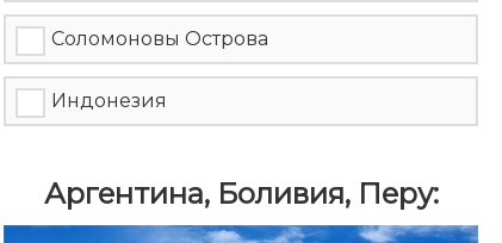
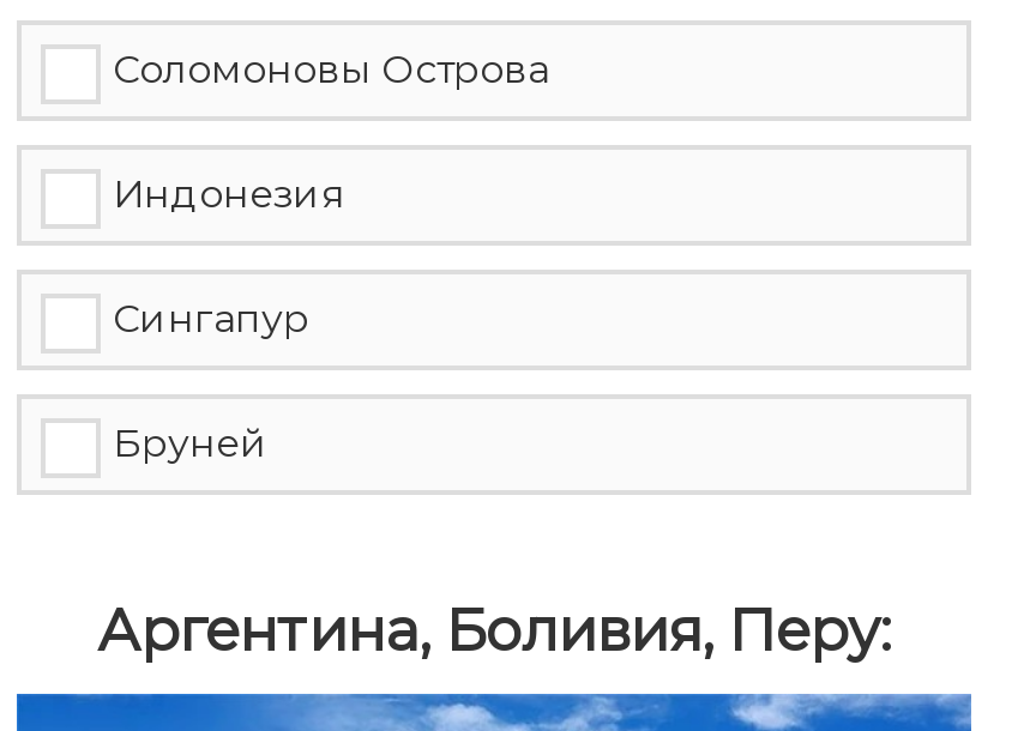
none -> [113,296,309,467] Сингапур | Бруней

